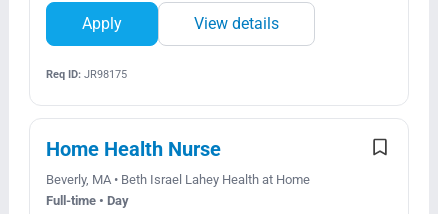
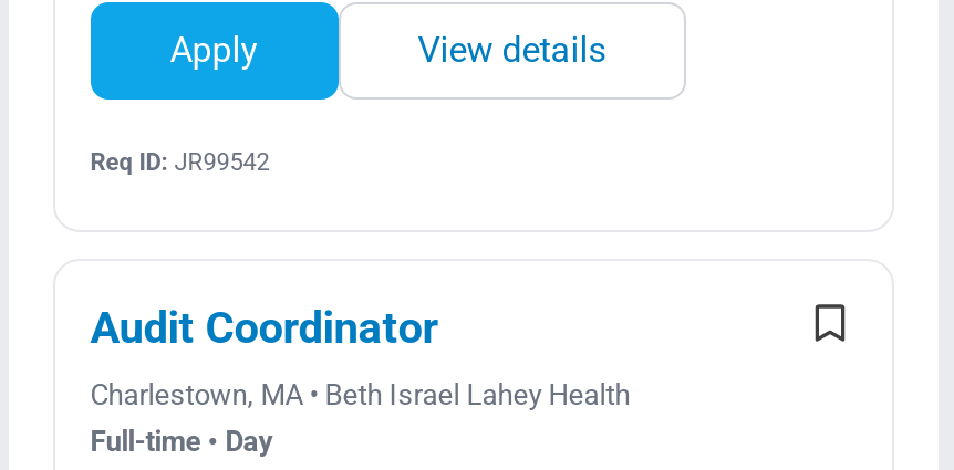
[46,68,127,81] Req ID: JR98175 -> [90,147,270,176] Req ID: JR99542
[46,137,221,161] Home Health Nurse -> [90,300,438,353] Audit Coordinator
[46,172,310,187] Beverly, MA • Beth Israel Lahey Health at Home -> [90,377,630,411] Charlestown, MA • Beth Israel Lahey Health

